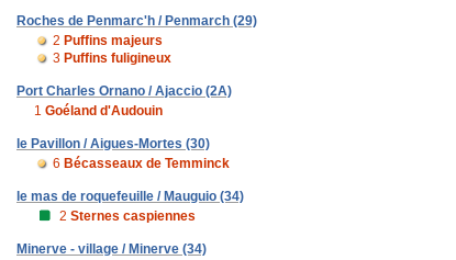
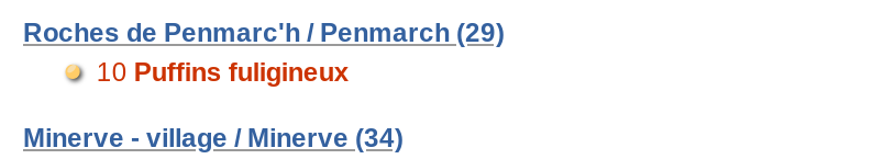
[16,33,244,224] 2 Puffins majeurs | 3 Puffins fuligineux | Port Charles Ornano / Ajaccio (2A) | 1 Goéland d'Audouin | le Pavillon / Aigues-Mortes (30) | 6 Bécasseaux de Temminck | le mas de roquefeuille / Mauguio (34) | 2 Sternes caspiennes -> [97,56,349,87] 10 Puffins fuligineux

